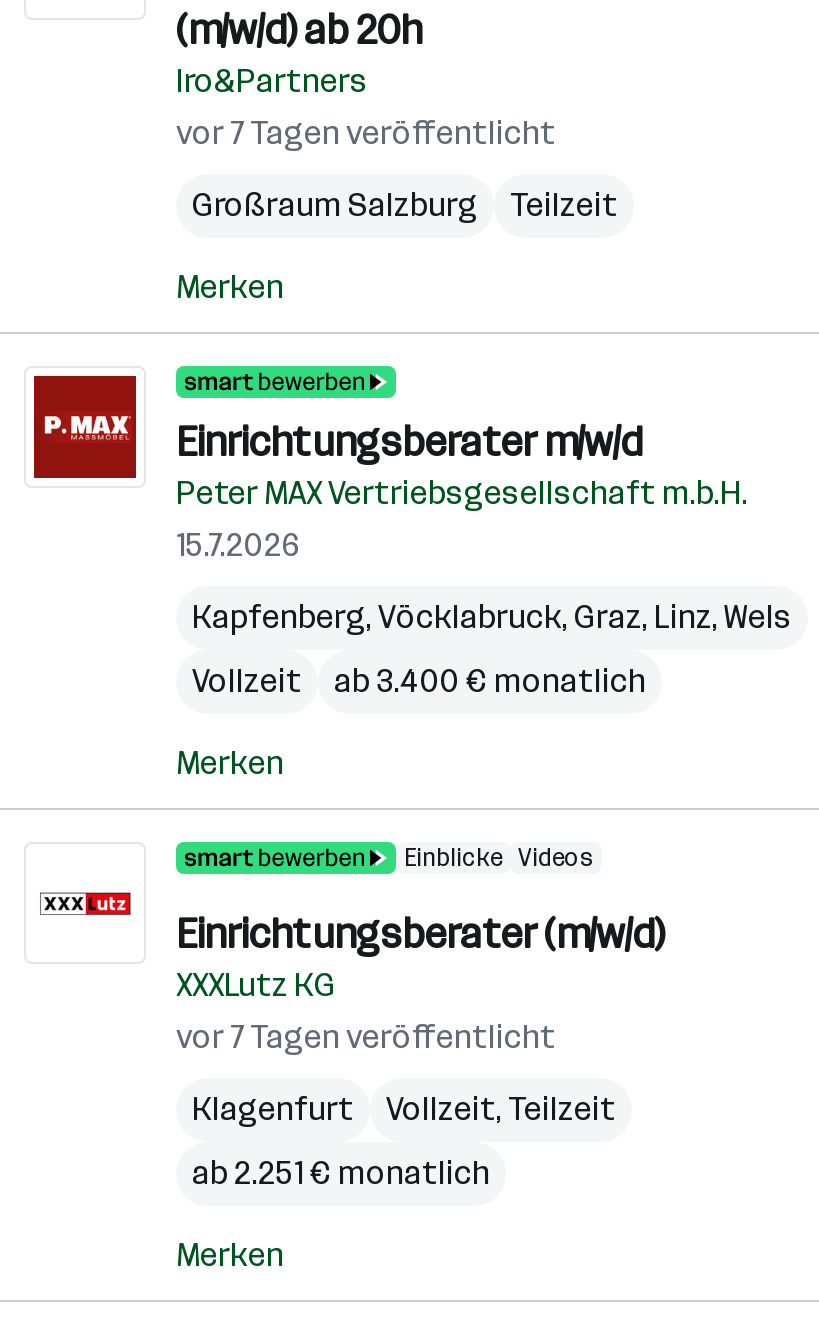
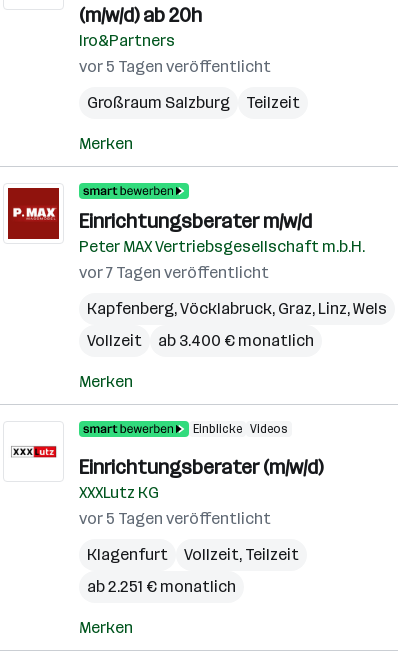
[176,114,556,152] vor 7 Tagen veröffentlicht -> [79,57,271,76] vor 5 Tagen veröffentlicht
[176,526,300,564] 15.7.2026 -> [79,263,269,282] vor 7 Tagen veröffentlicht
[176,1018,556,1056] vor 7 Tagen veröffentlicht -> [79,509,271,528] vor 5 Tagen veröffentlicht

